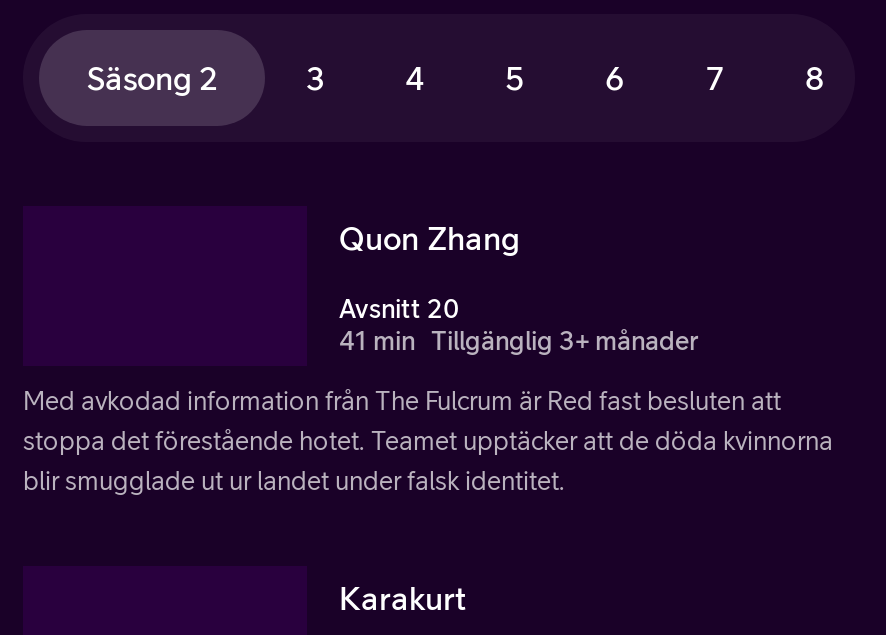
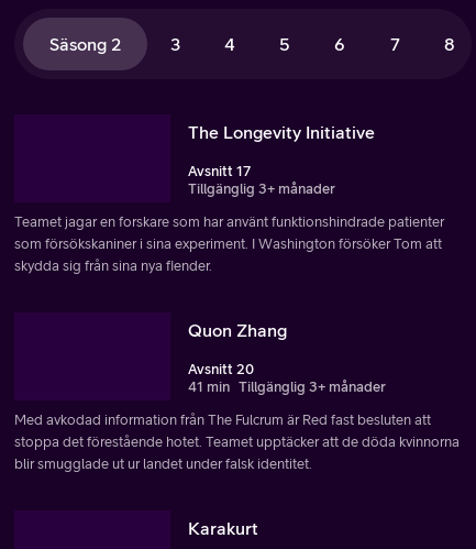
none -> [14,122,444,274] The Longevity Initiative | Avsnitt 17 | Tillgänglig 3+ månader | Teamet jagar en forskare som har använt funktionshindrade patienter | som försökskaniner i sina experiment. I Washington försöker Tom att | skydda sig från sina nya fiender.

